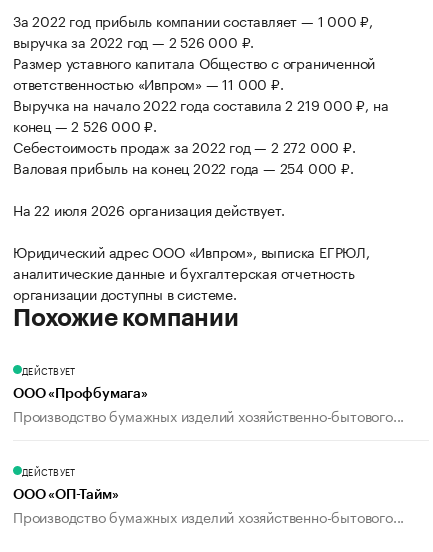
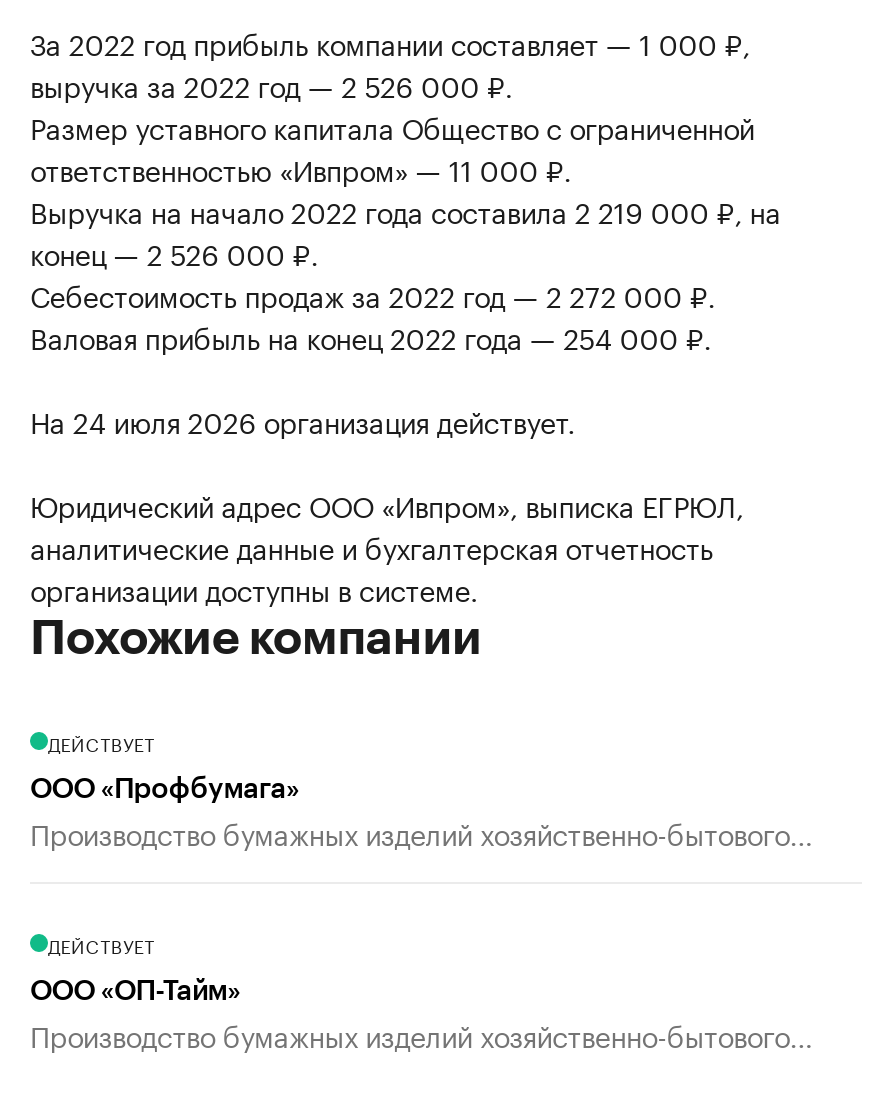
[13,198,284,220] На 22 июля 2026 организация действует. -> [30,399,575,443] На 24 июля 2026 организация действует.

